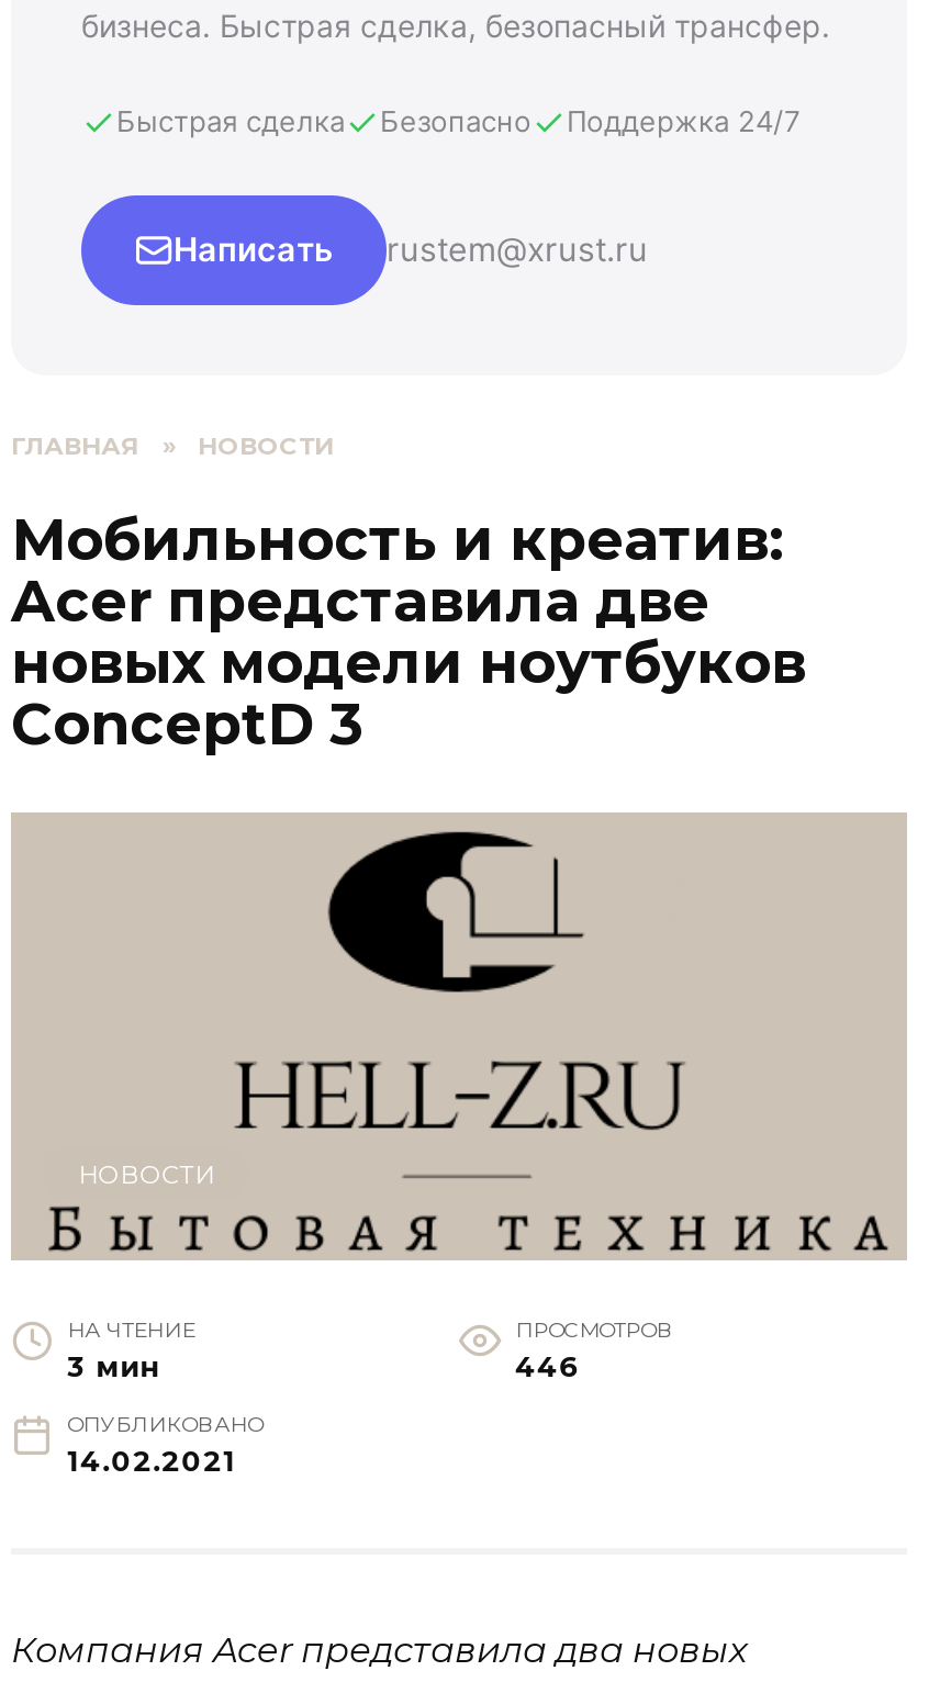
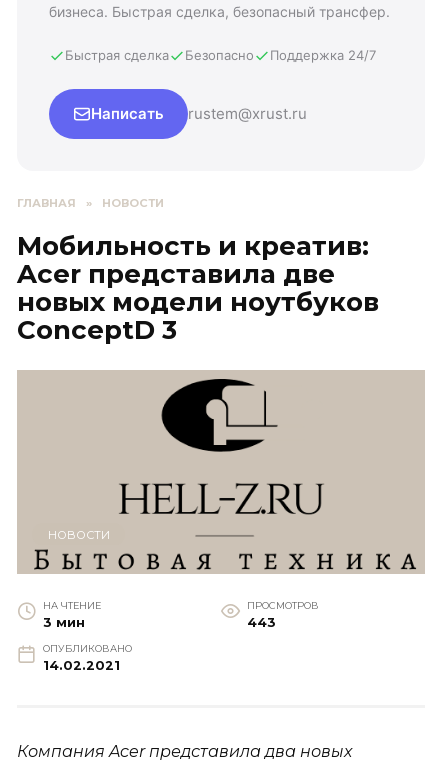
[515,1350,579,1383] 446 -> [247,615,276,630] 443

